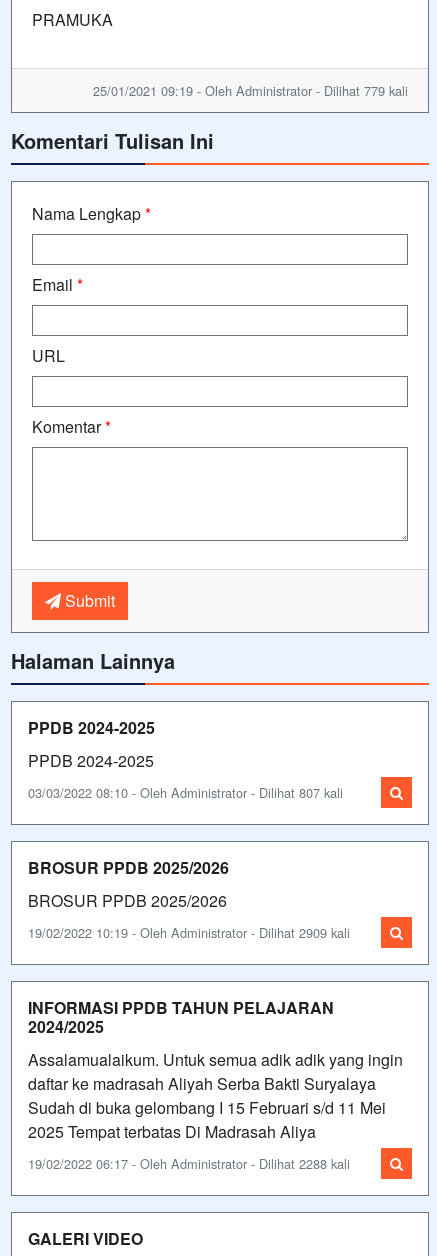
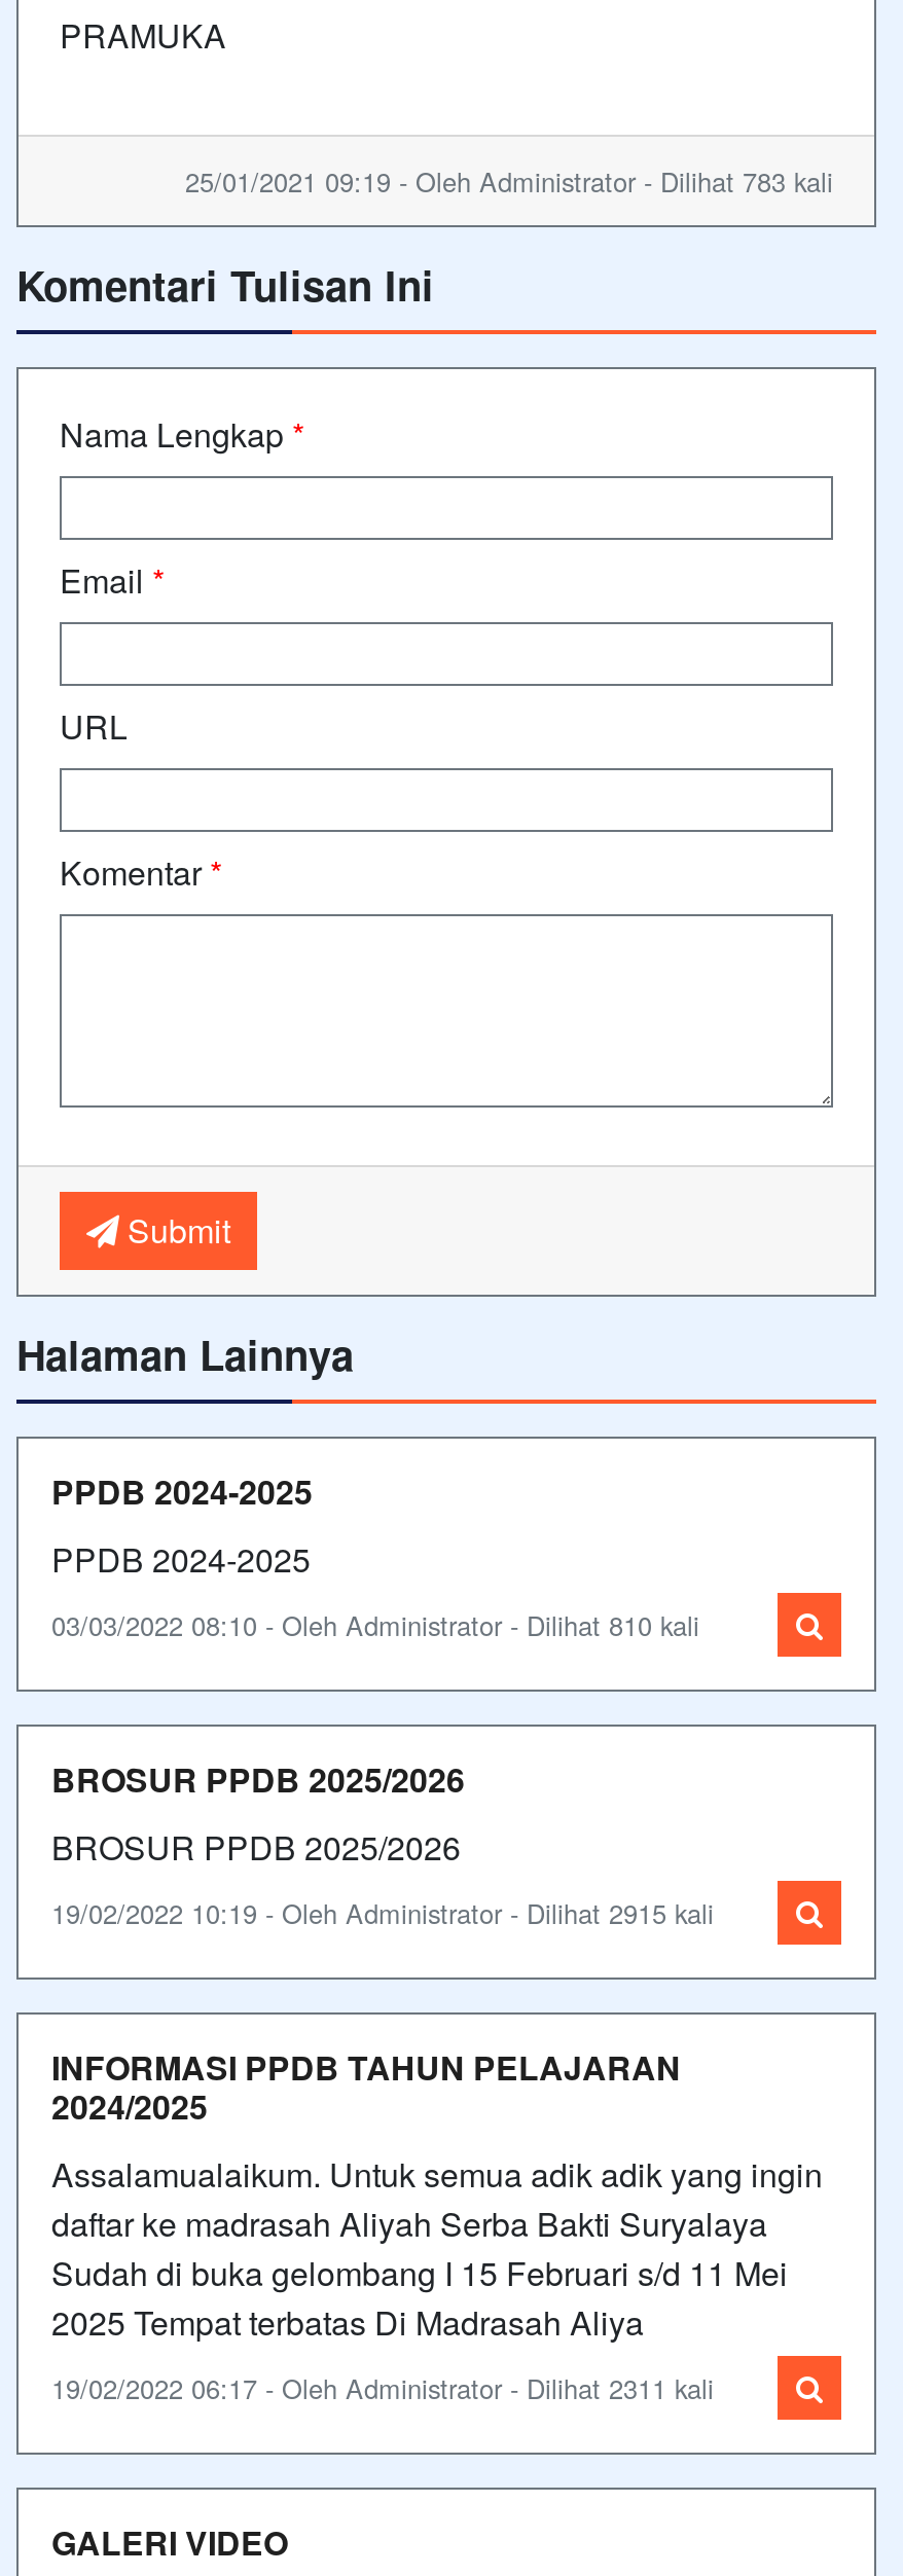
[93,81,408,100] 25/01/2021 09:19 - Oleh Administrator - Dilihat 779 kali -> [185,161,833,201] 25/01/2021 09:19 - Oleh Administrator - Dilihat 783 kali
[28,783,343,802] 03/03/2022 08:10 - Oleh Administrator - Dilihat 807 kali -> [51,1605,699,1644] 03/03/2022 08:10 - Oleh Administrator - Dilihat 810 kali
[28,923,350,942] 19/02/2022 10:19 - Oleh Administrator - Dilihat 2909 kali -> [51,1893,714,1932] 19/02/2022 10:19 - Oleh Administrator - Dilihat 2915 kali
[28,1154,350,1173] 19/02/2022 06:17 - Oleh Administrator - Dilihat 2288 kali -> [51,2368,714,2407] 19/02/2022 06:17 - Oleh Administrator - Dilihat 2311 kali

